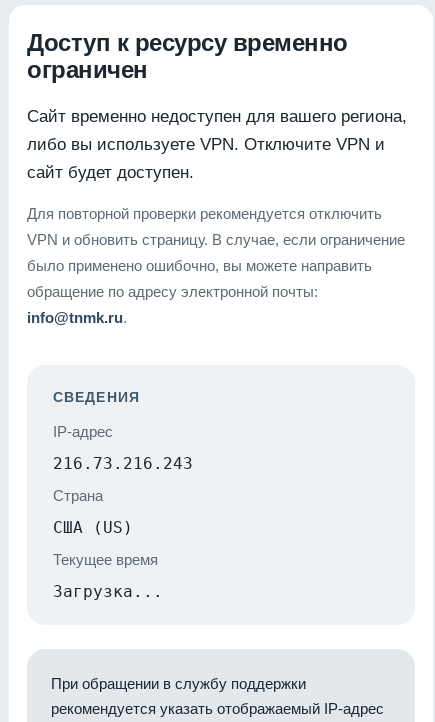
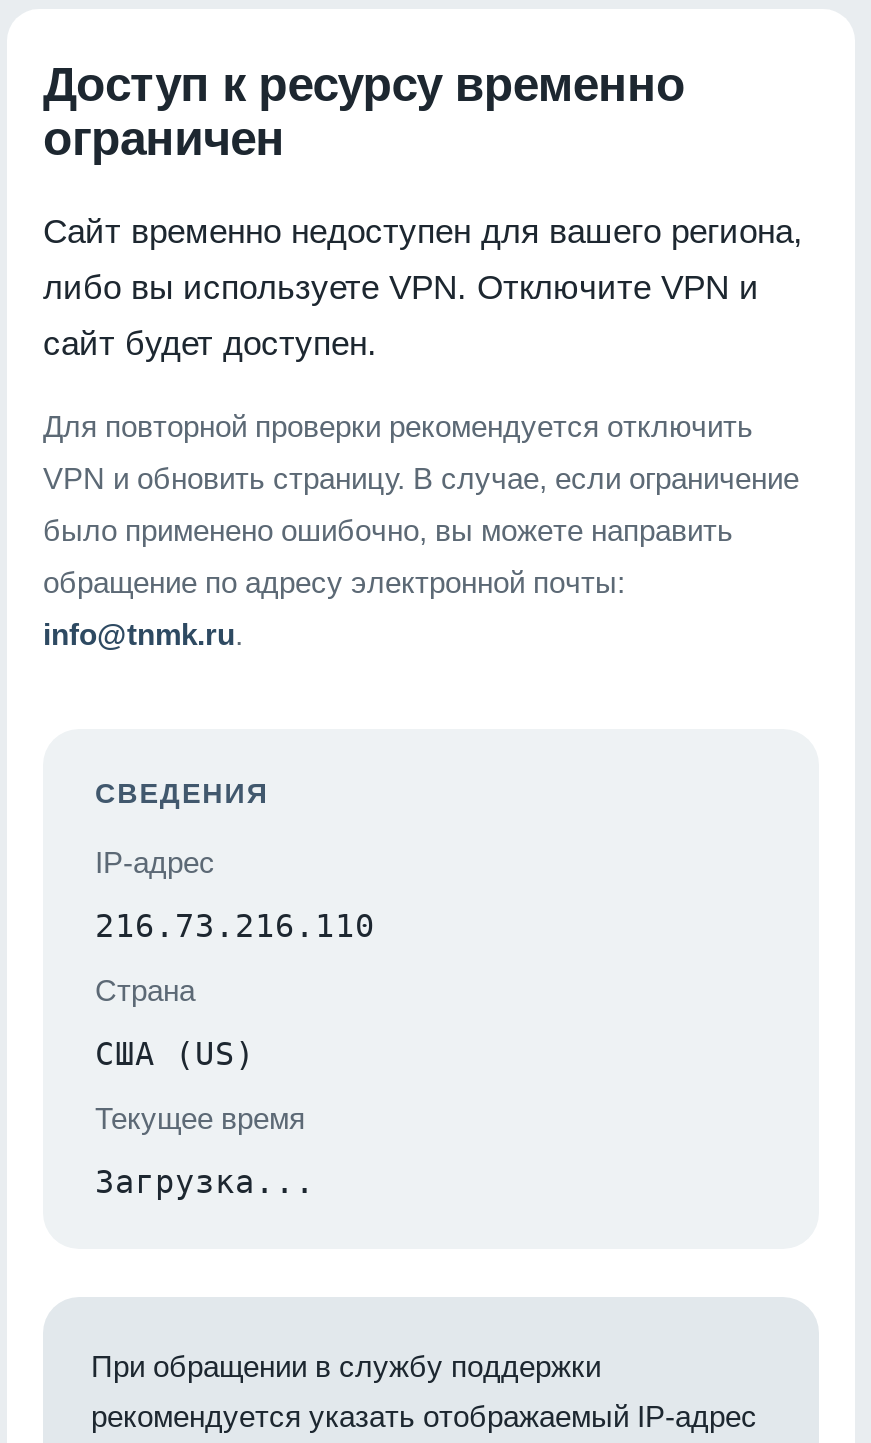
[53,453,193,472] 216.73.216.243 -> [95,906,375,944] 216.73.216.110

